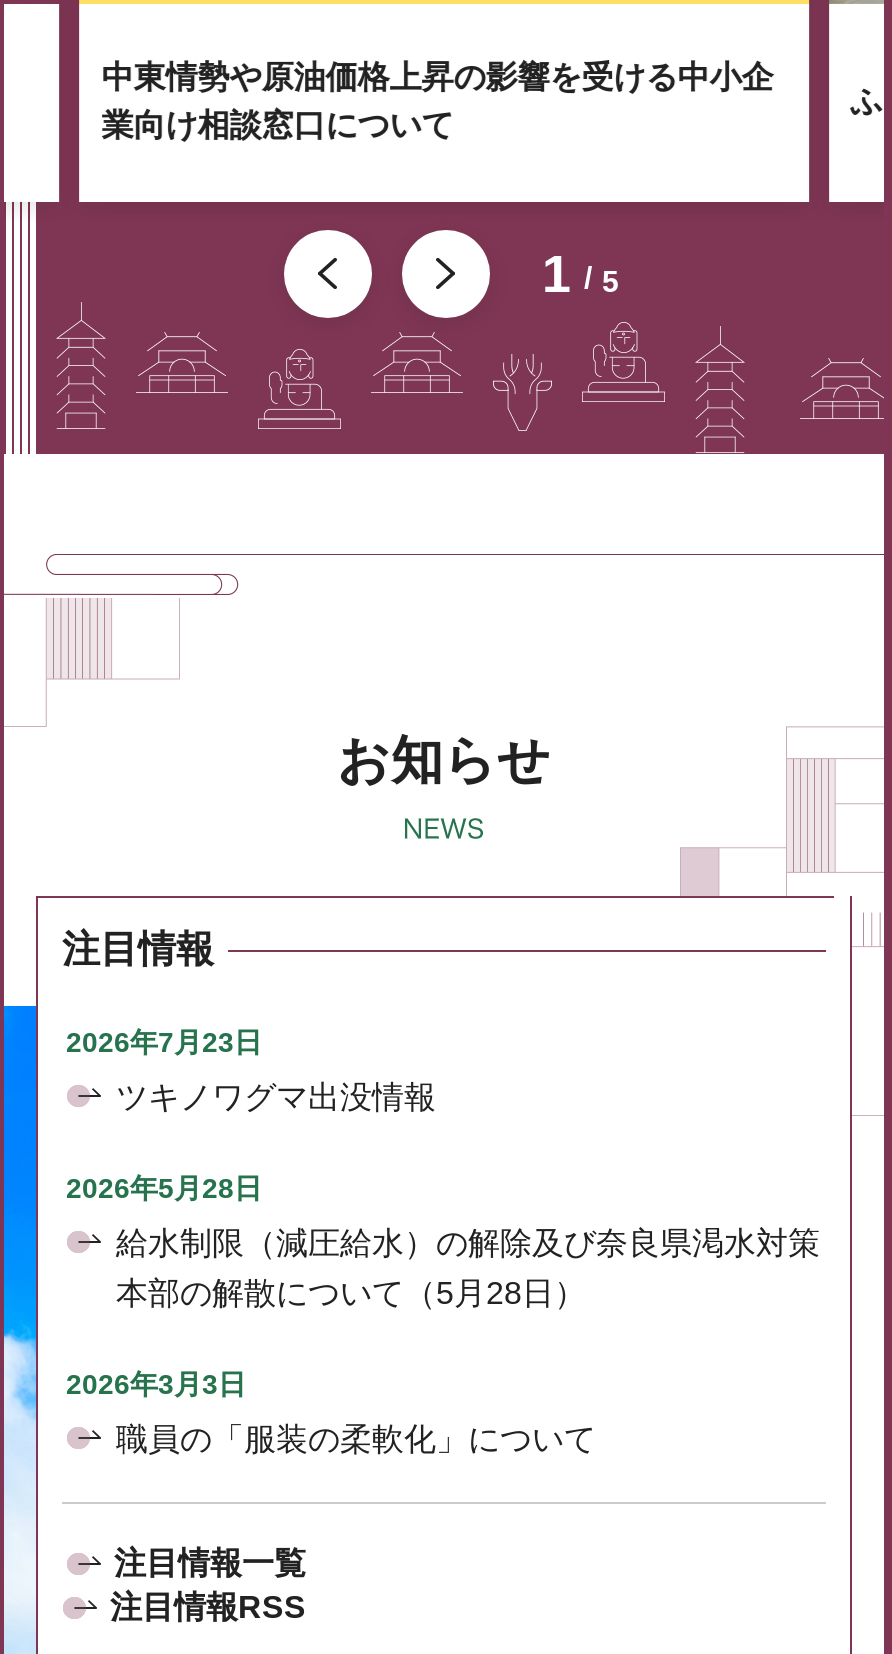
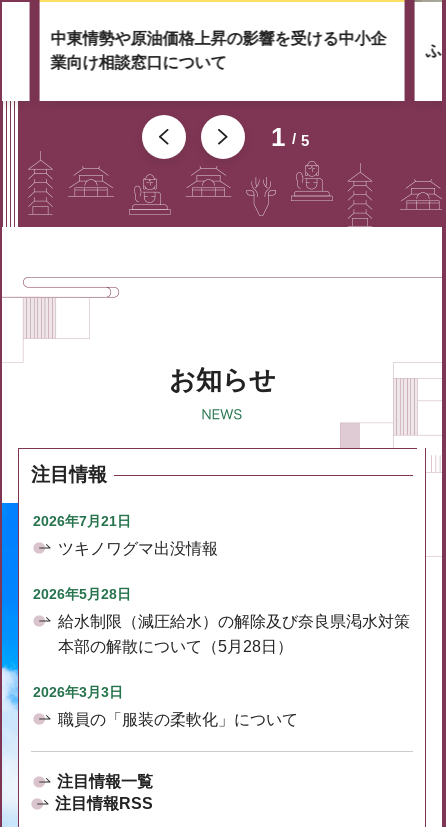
[66,1026,262,1058] 2026年7月23日 -> [33,513,131,529] 2026年7月21日

